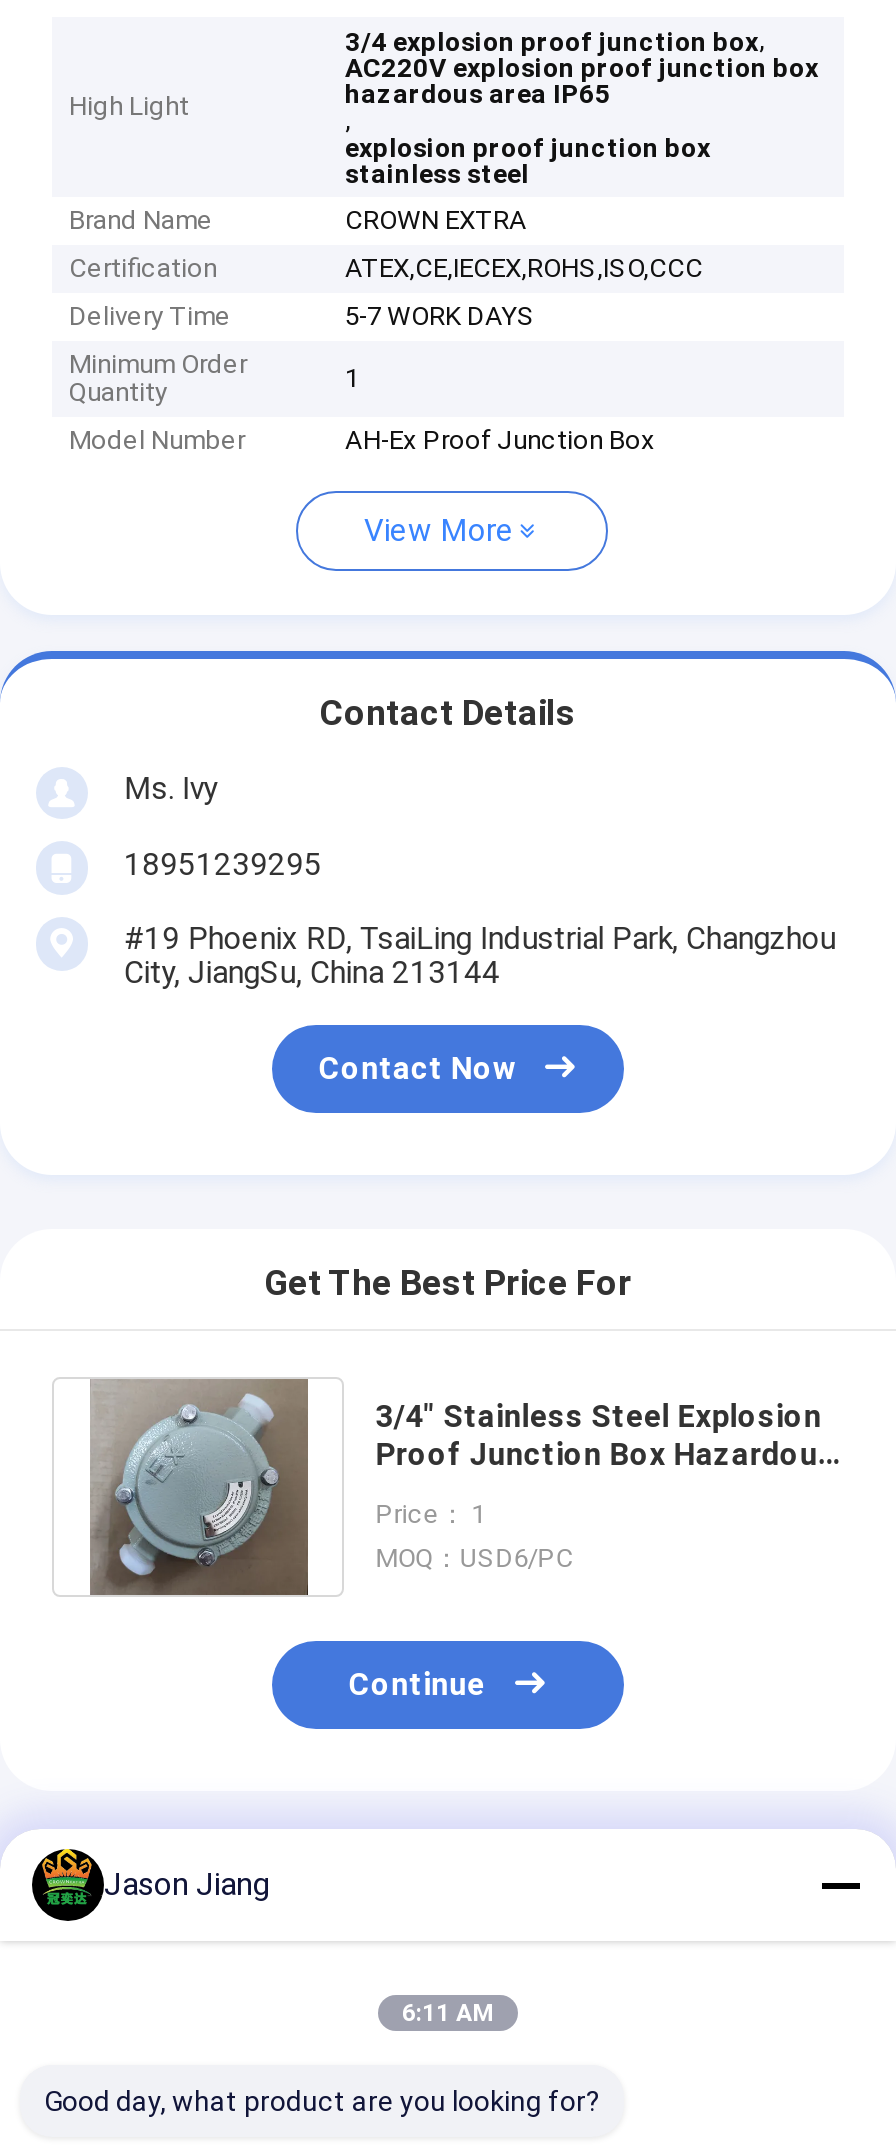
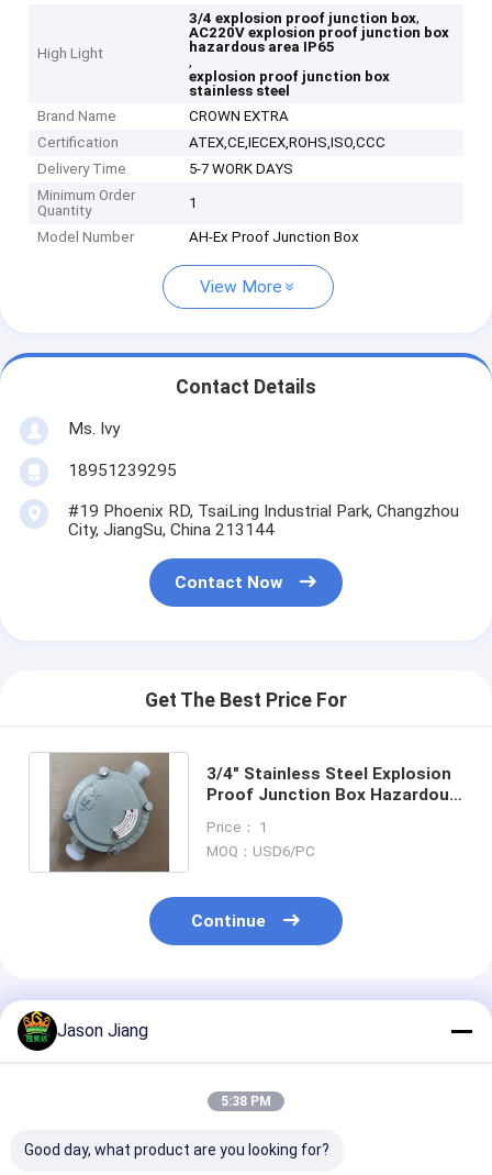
[402,1999,494,2027] 6:11 AM -> [221,1094,271,1109] 5:38 PM

